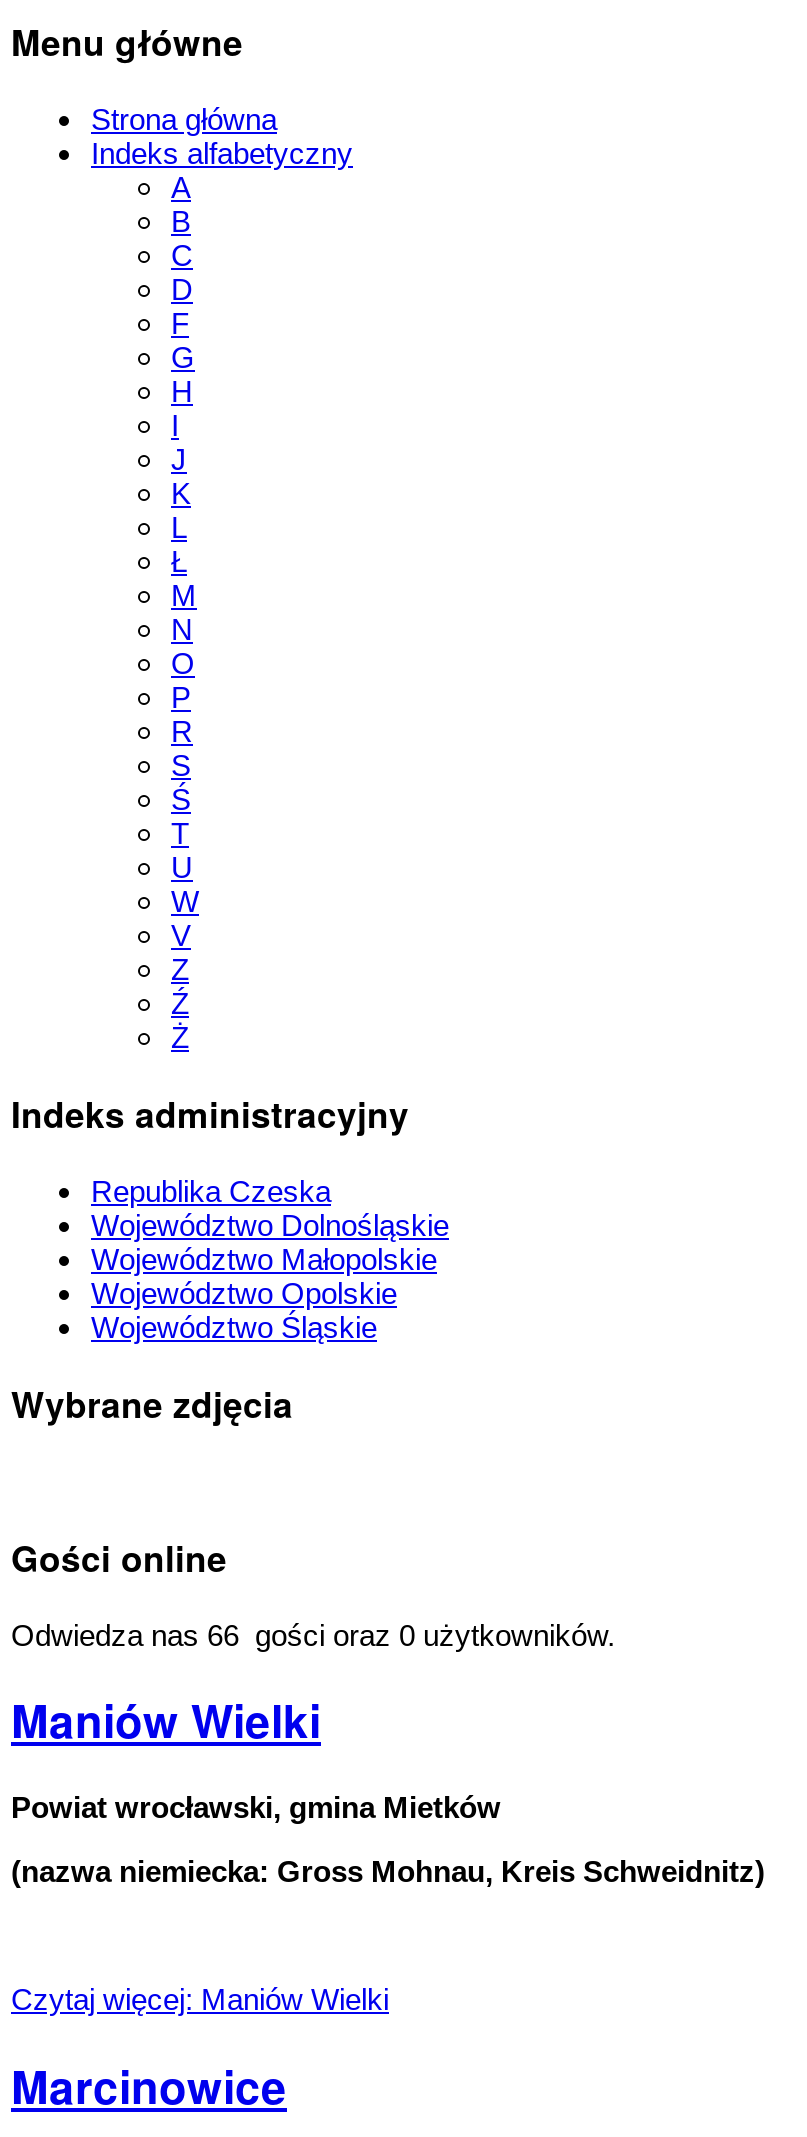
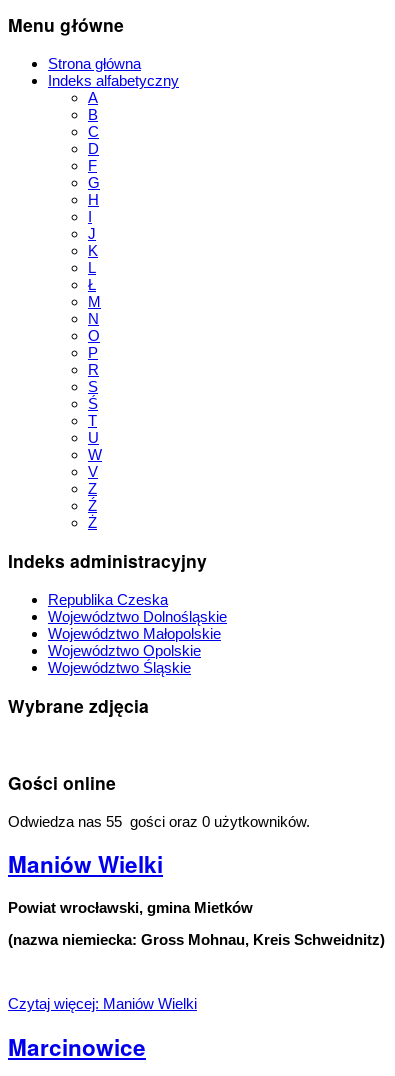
[11,1618,615,1652] Odwiedza nas 66 gości oraz 0 użytkowników. -> [8,813,310,830] Odwiedza nas 55 gości oraz 0 użytkowników.

